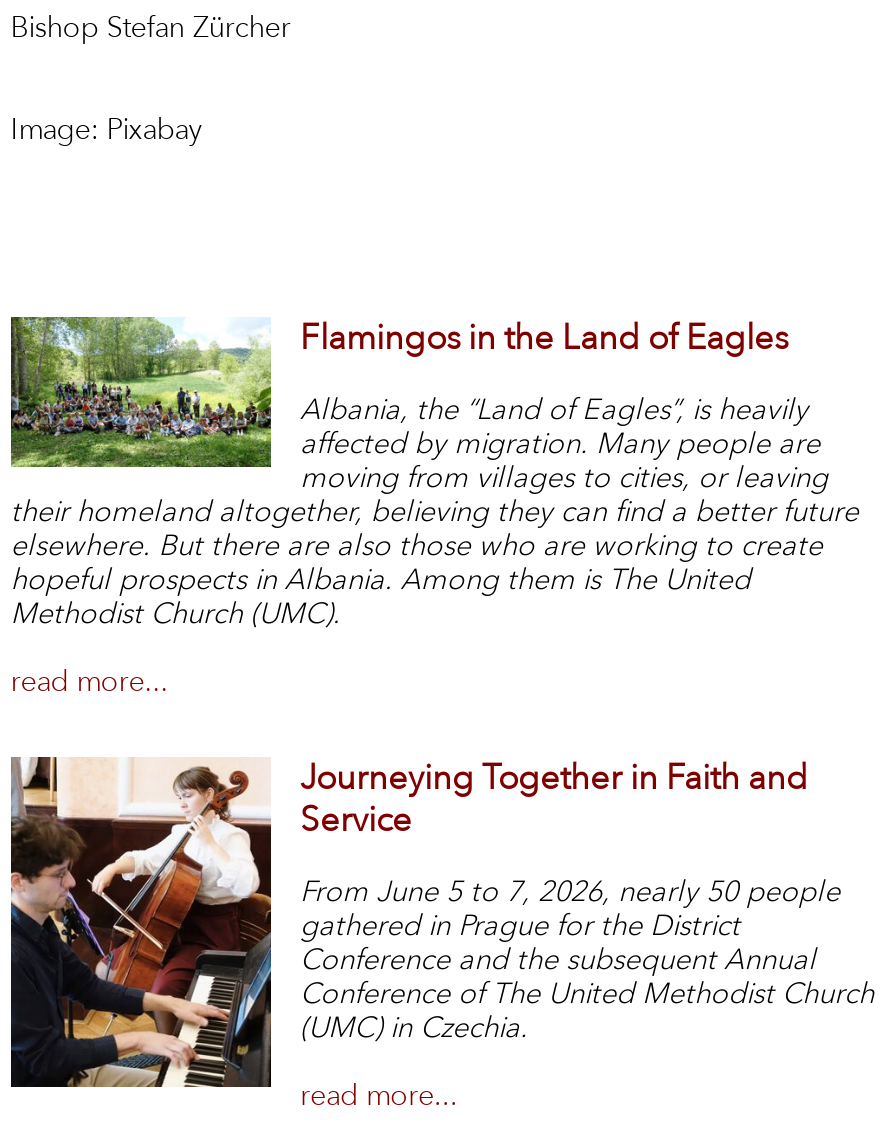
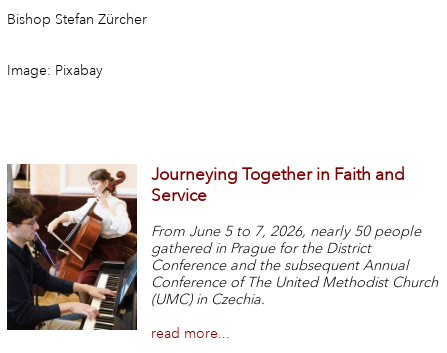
[9,315,858,699] [image] | Flamingos in the Land of Eagles | Albania, the “Land of Eagles”, is heavily | affected by migration. Many people are | moving from villages to cities, or leaving | their homeland altogether, believing they can find a better future | elsewhere. But there are also those who are working to create | hopeful prospects in Albania. Among them is The United | Methodist Church (UMC). | read more... -> none

